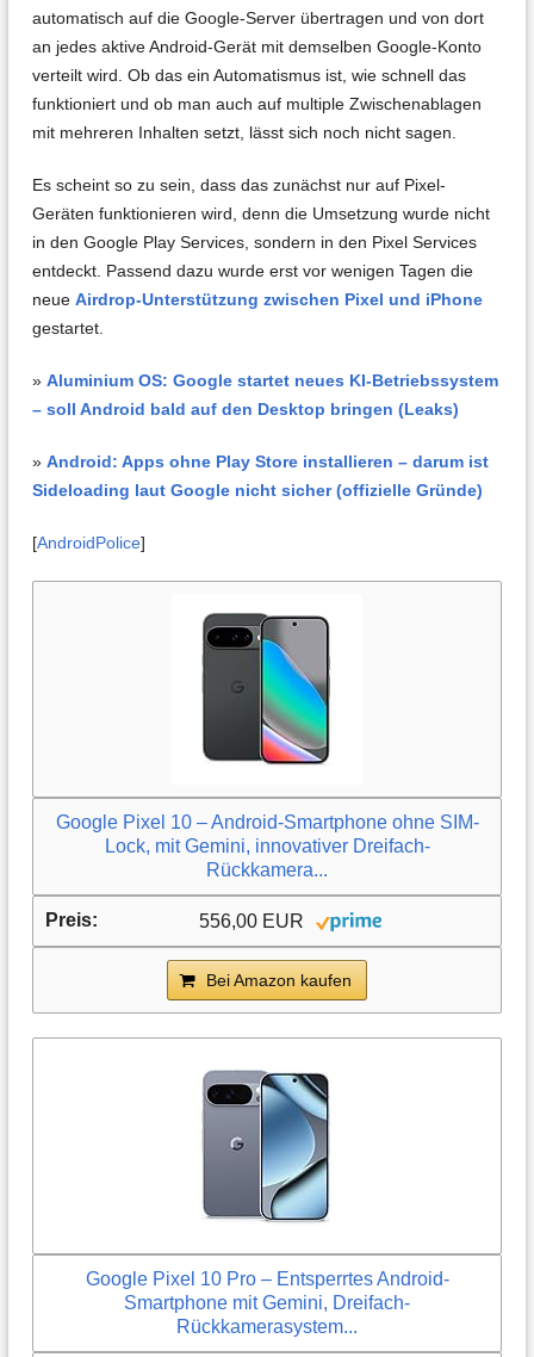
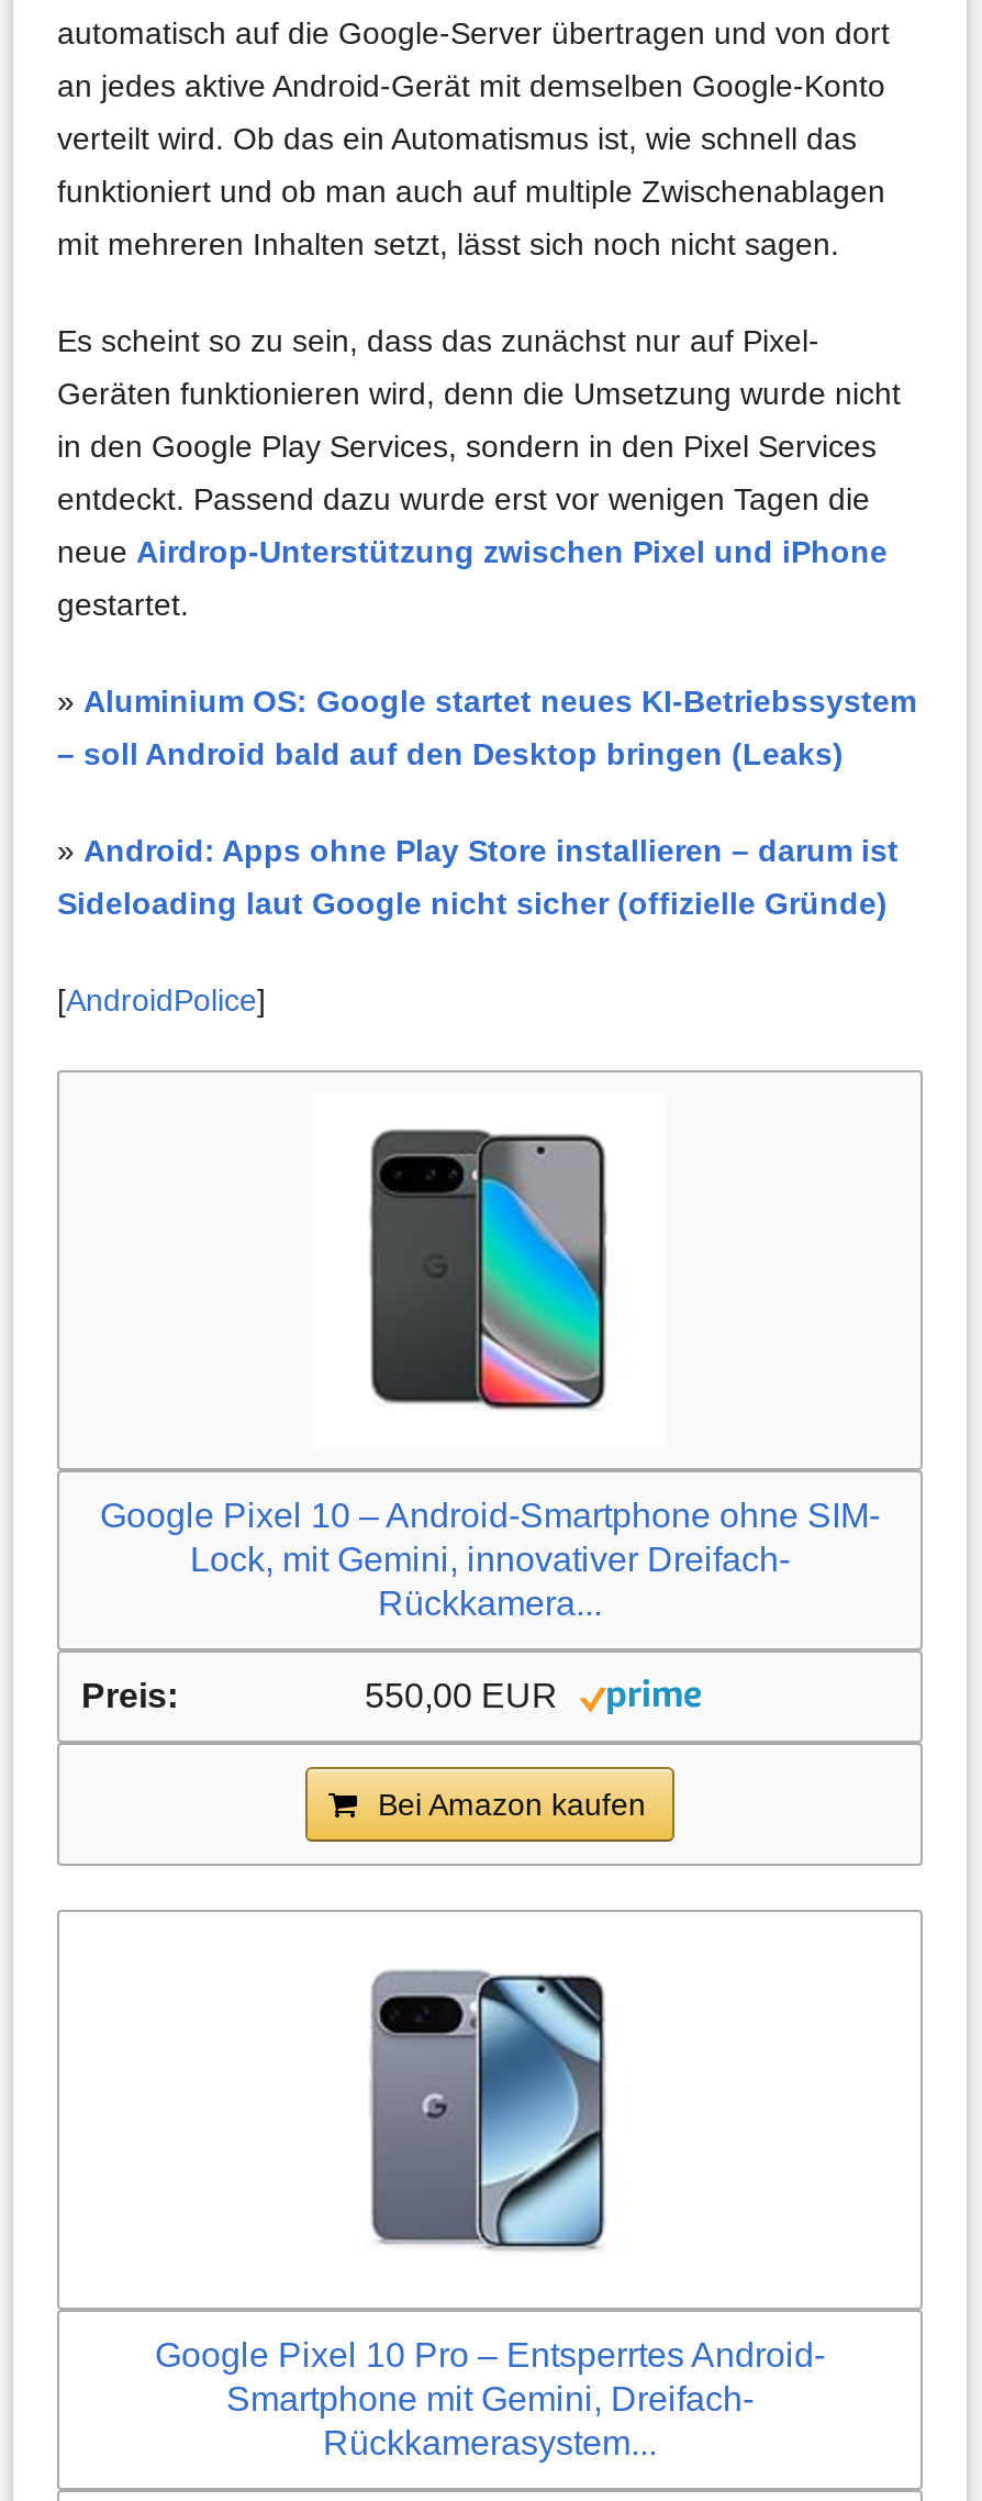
[199,910,304,931] 556,00 EUR -> [365,1678,558,1715] 550,00 EUR

